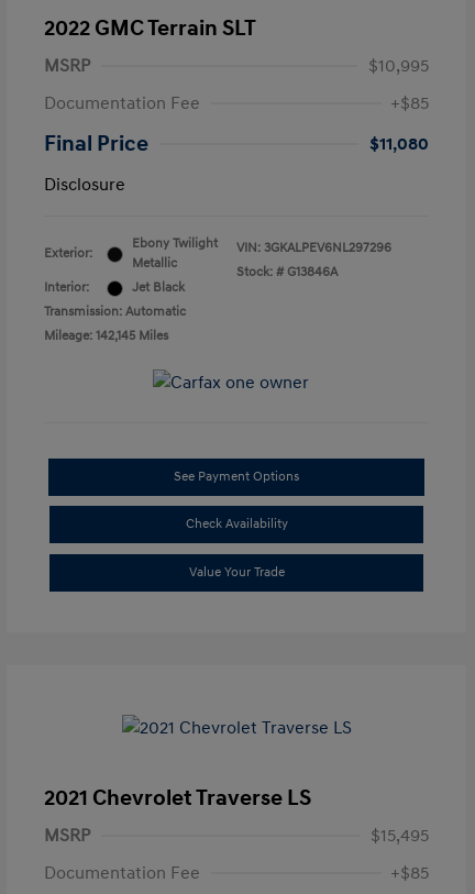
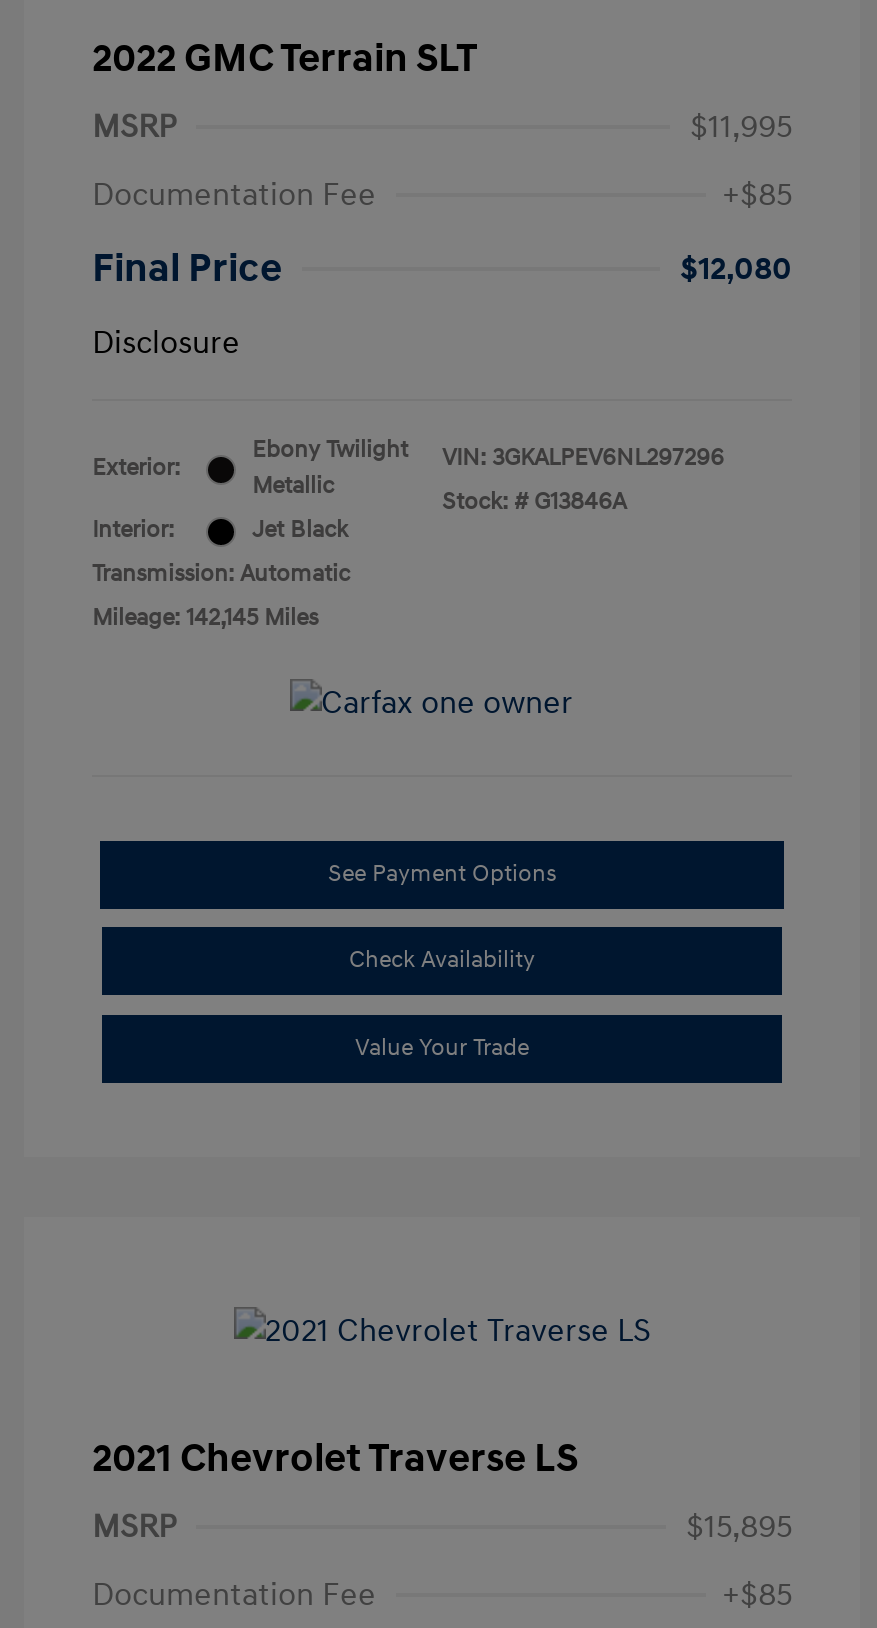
[368,55,429,77] $10,995 -> [690,107,792,147] $11,995
[369,133,429,155] $11,080 -> [680,249,792,289] $12,080
[371,825,429,847] $15,495 -> [686,1507,792,1547] $15,895

